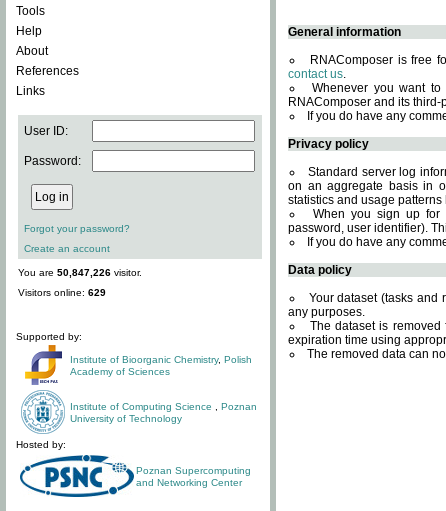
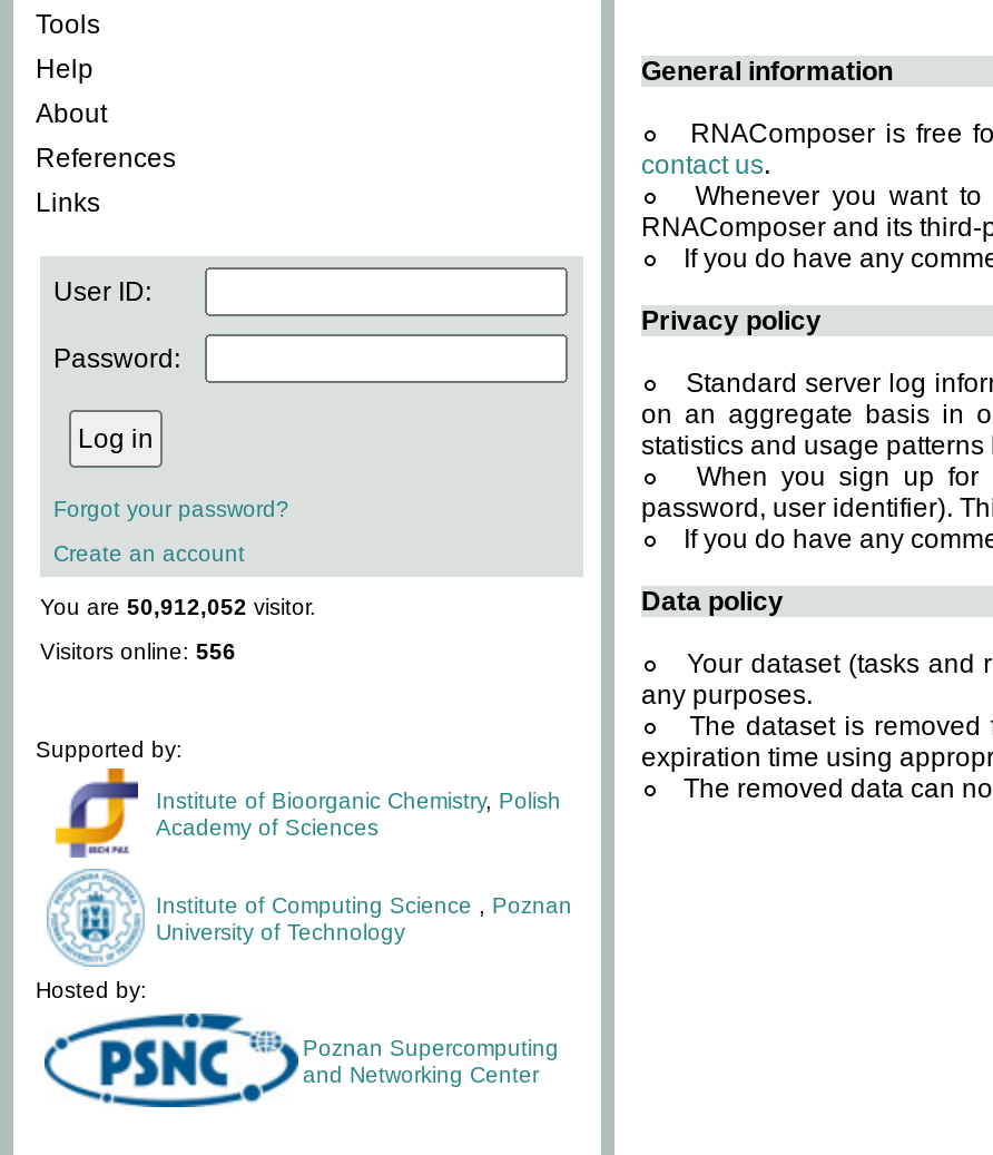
[18,267,142,278] You are 50,847,226 visitor. -> [40,595,316,619] You are 50,912,052 visitor.
[18,287,106,298] Visitors online: 629 -> [40,639,236,664] Visitors online: 556

